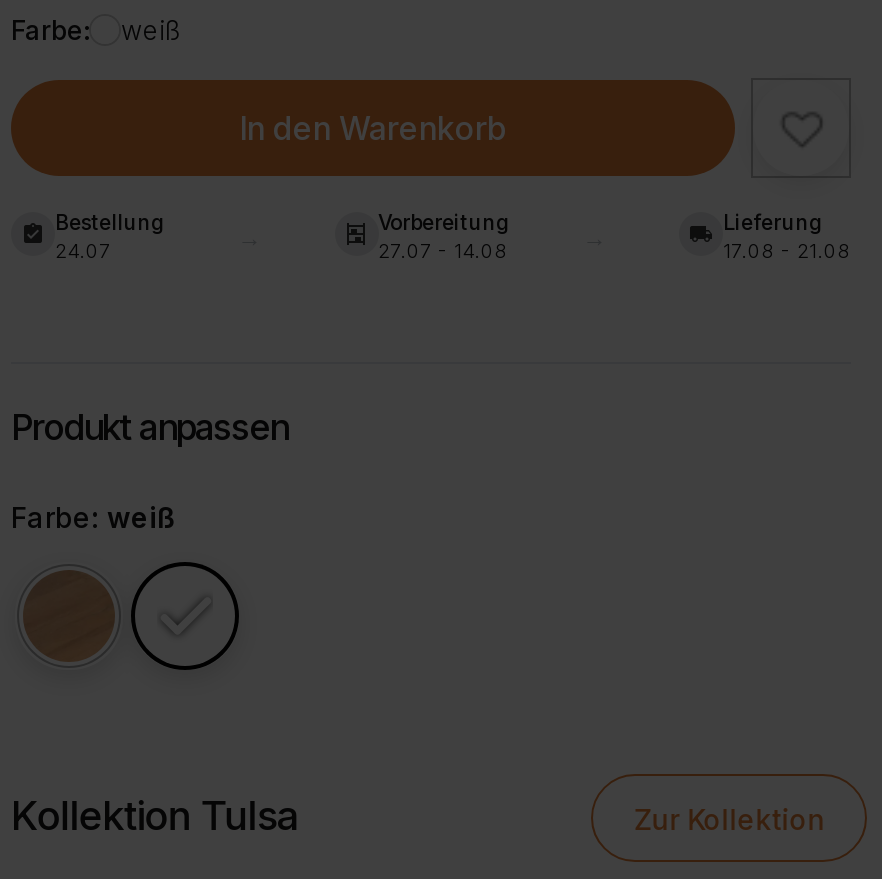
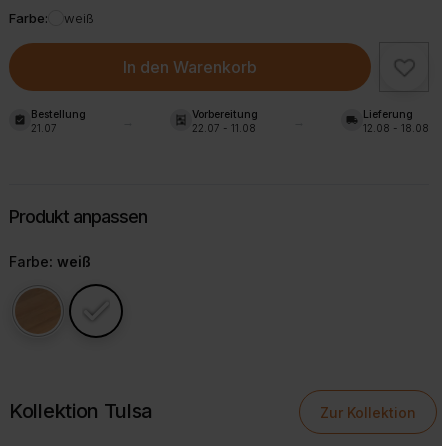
[55,238,111,262] 24.07 -> [31,122,57,134] 21.07
[378,238,508,262] 27.07 - 14.08 -> [191,122,255,134] 22.07 - 11.08
[723,238,851,262] 17.08 - 21.08 -> [363,122,429,134] 12.08 - 18.08

